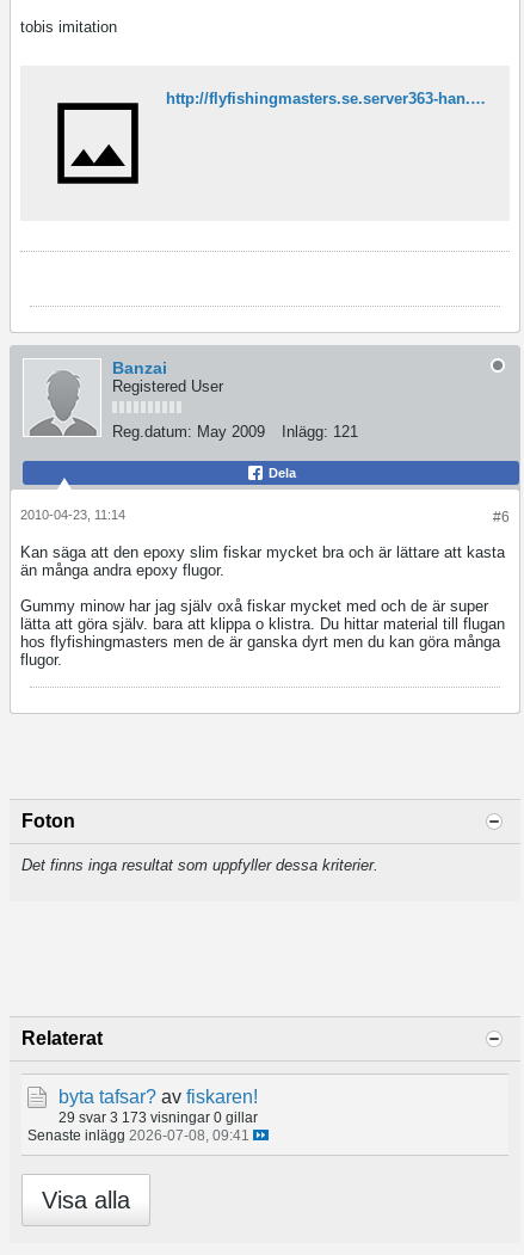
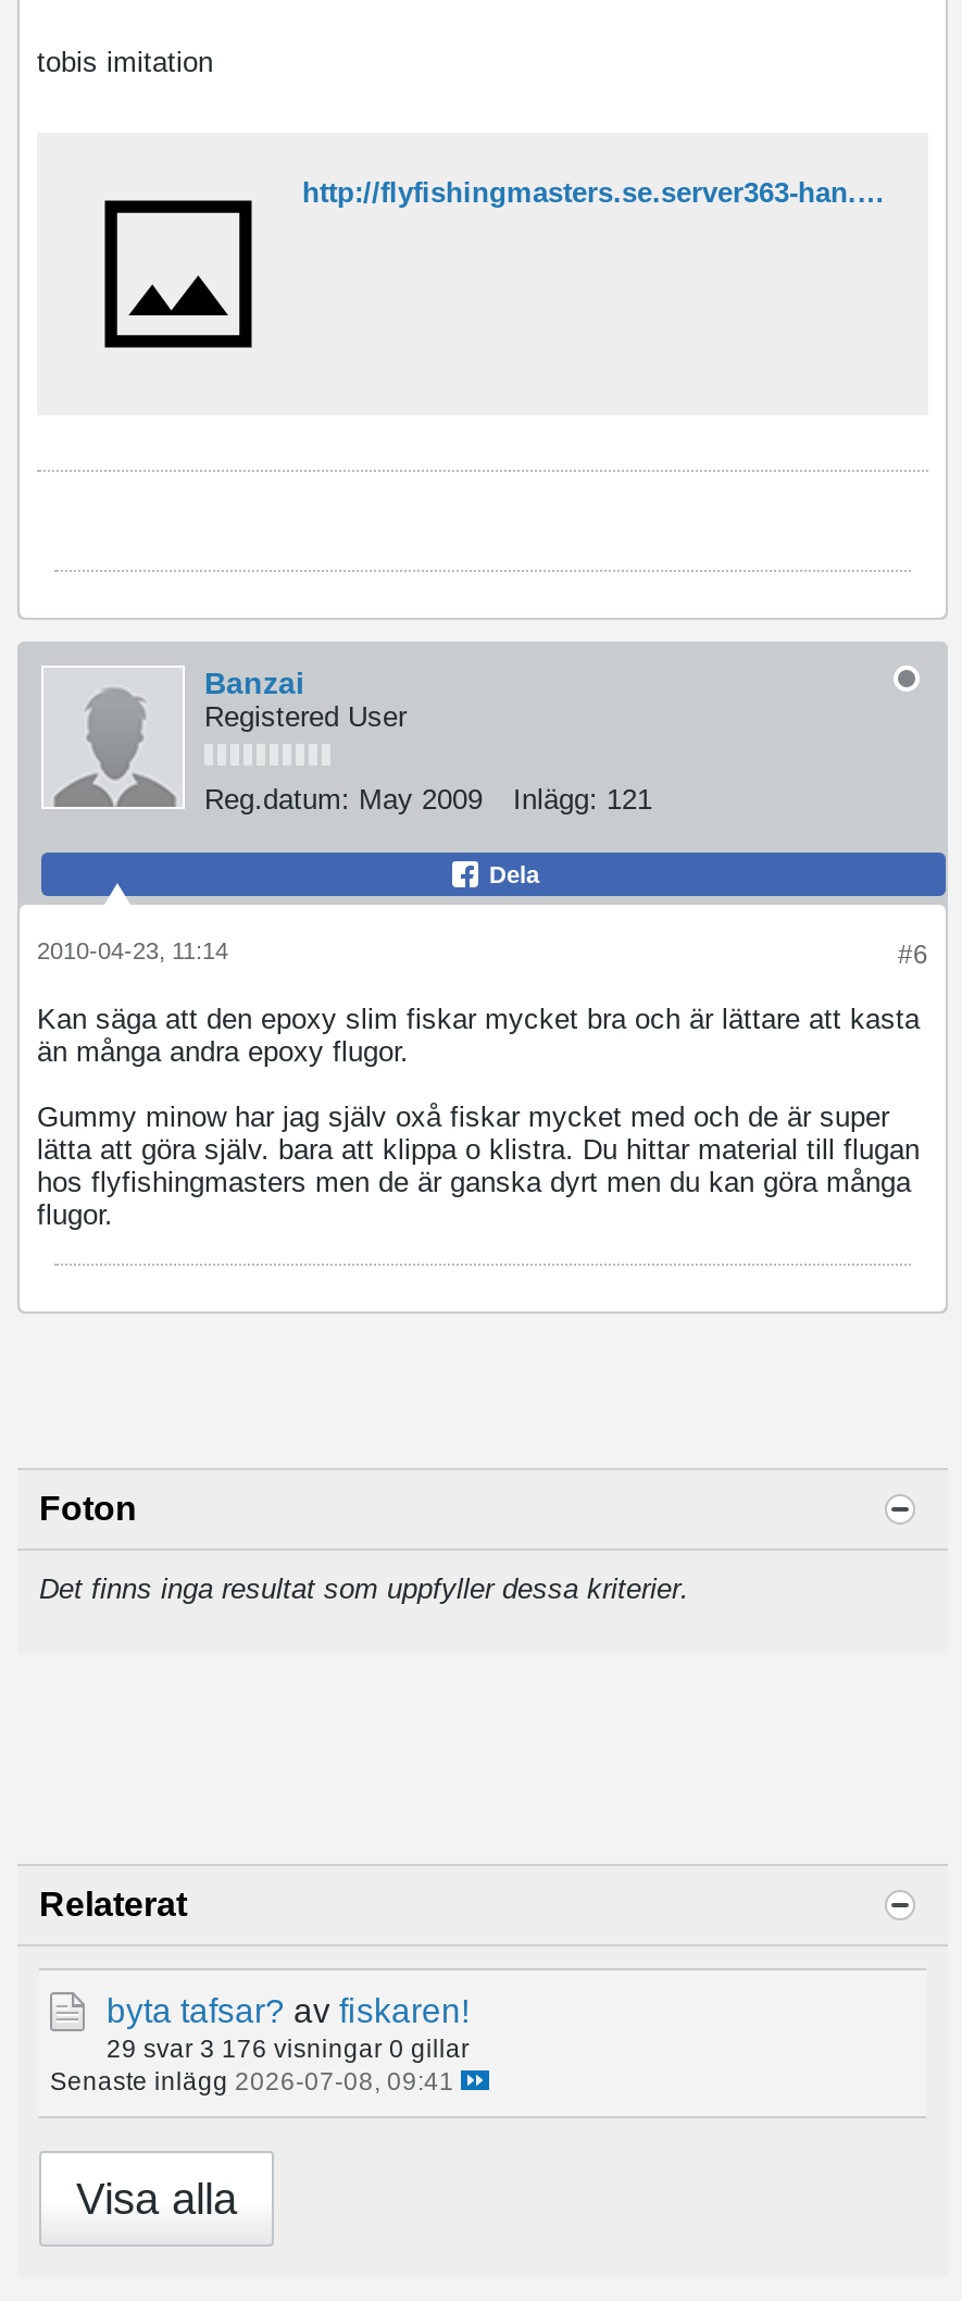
[58,1109,258,1125] 29 svar 3 173 visningar 0 gillar -> [107,2033,470,2062] 29 svar 3 176 visningar 0 gillar

